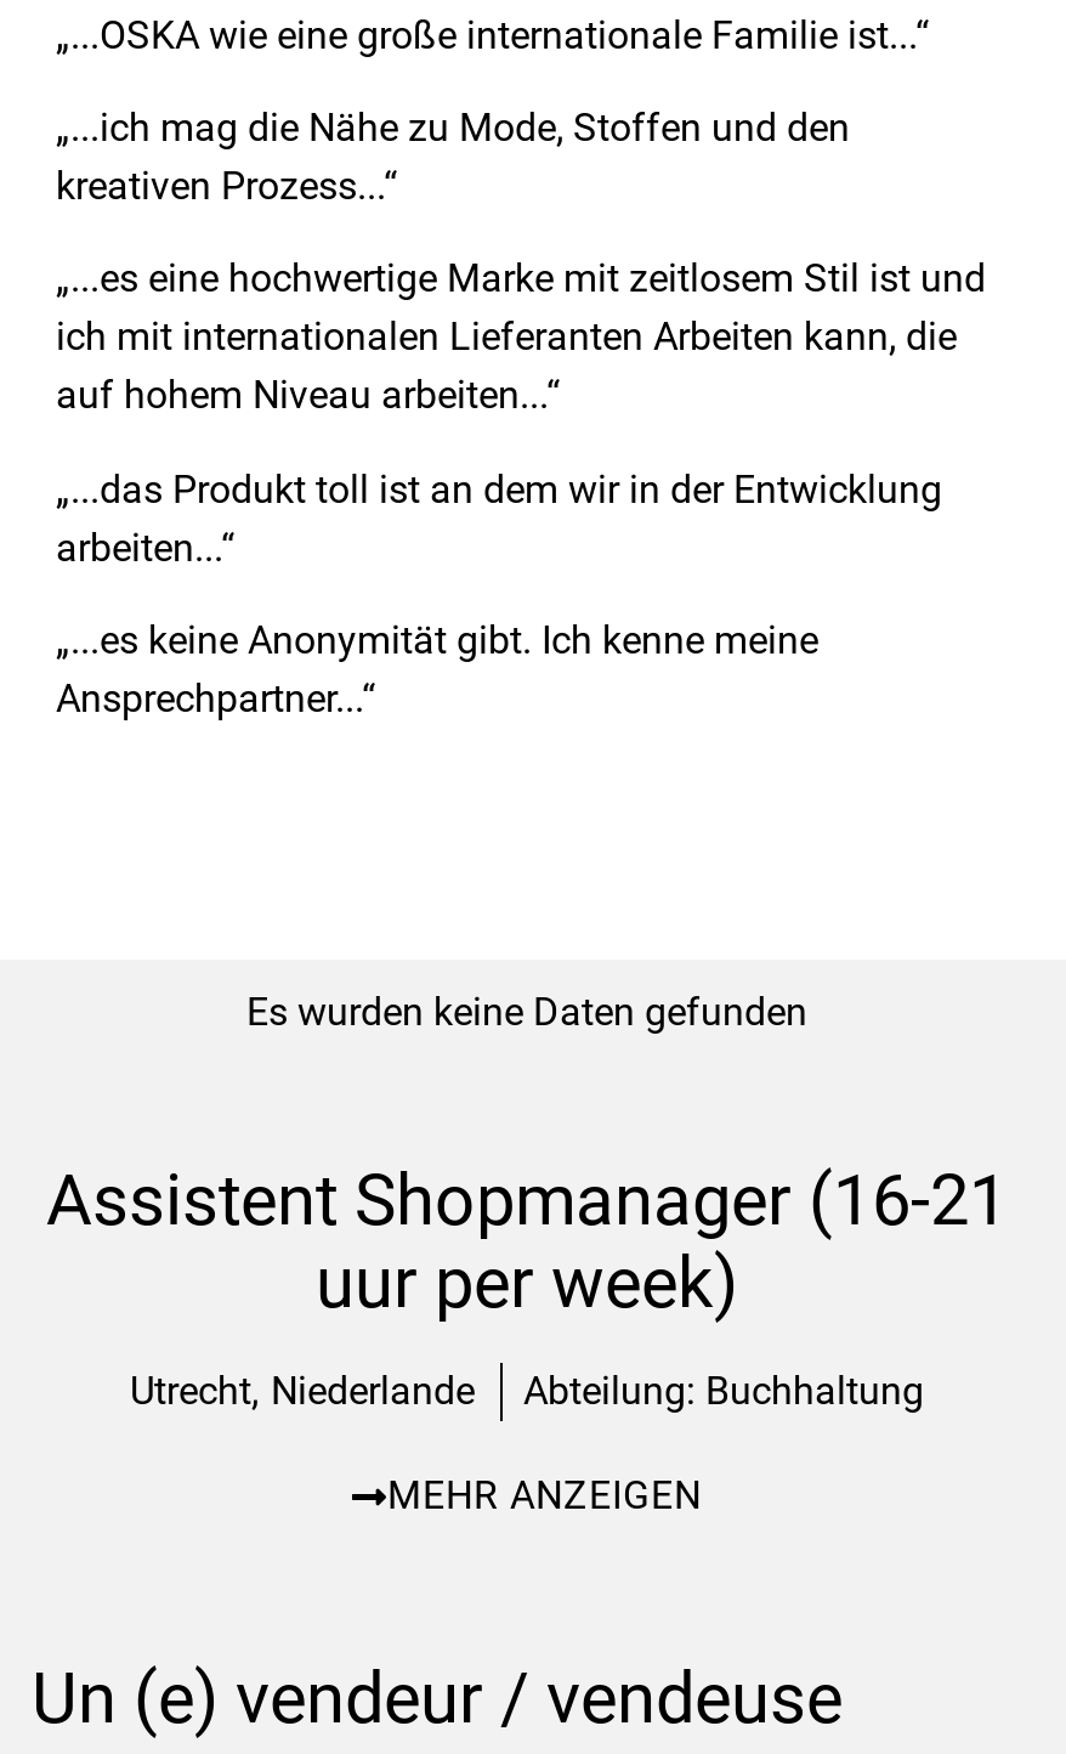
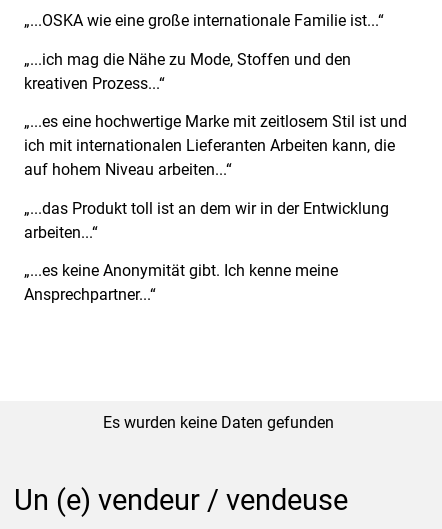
[46,1157,1008,1517] Assistent Shopmanager (16-21 | uur per week) | Utrecht, Niederlande | Abteilung: Buchhaltung | MEHR ANZEIGEN -> none

